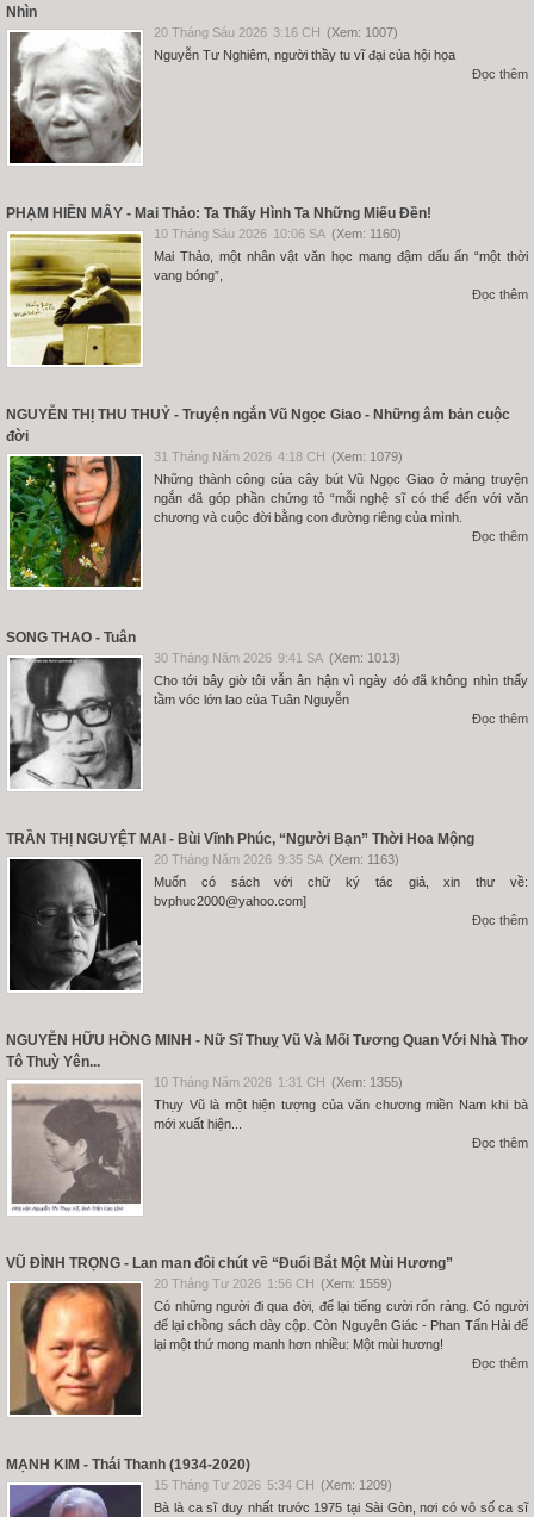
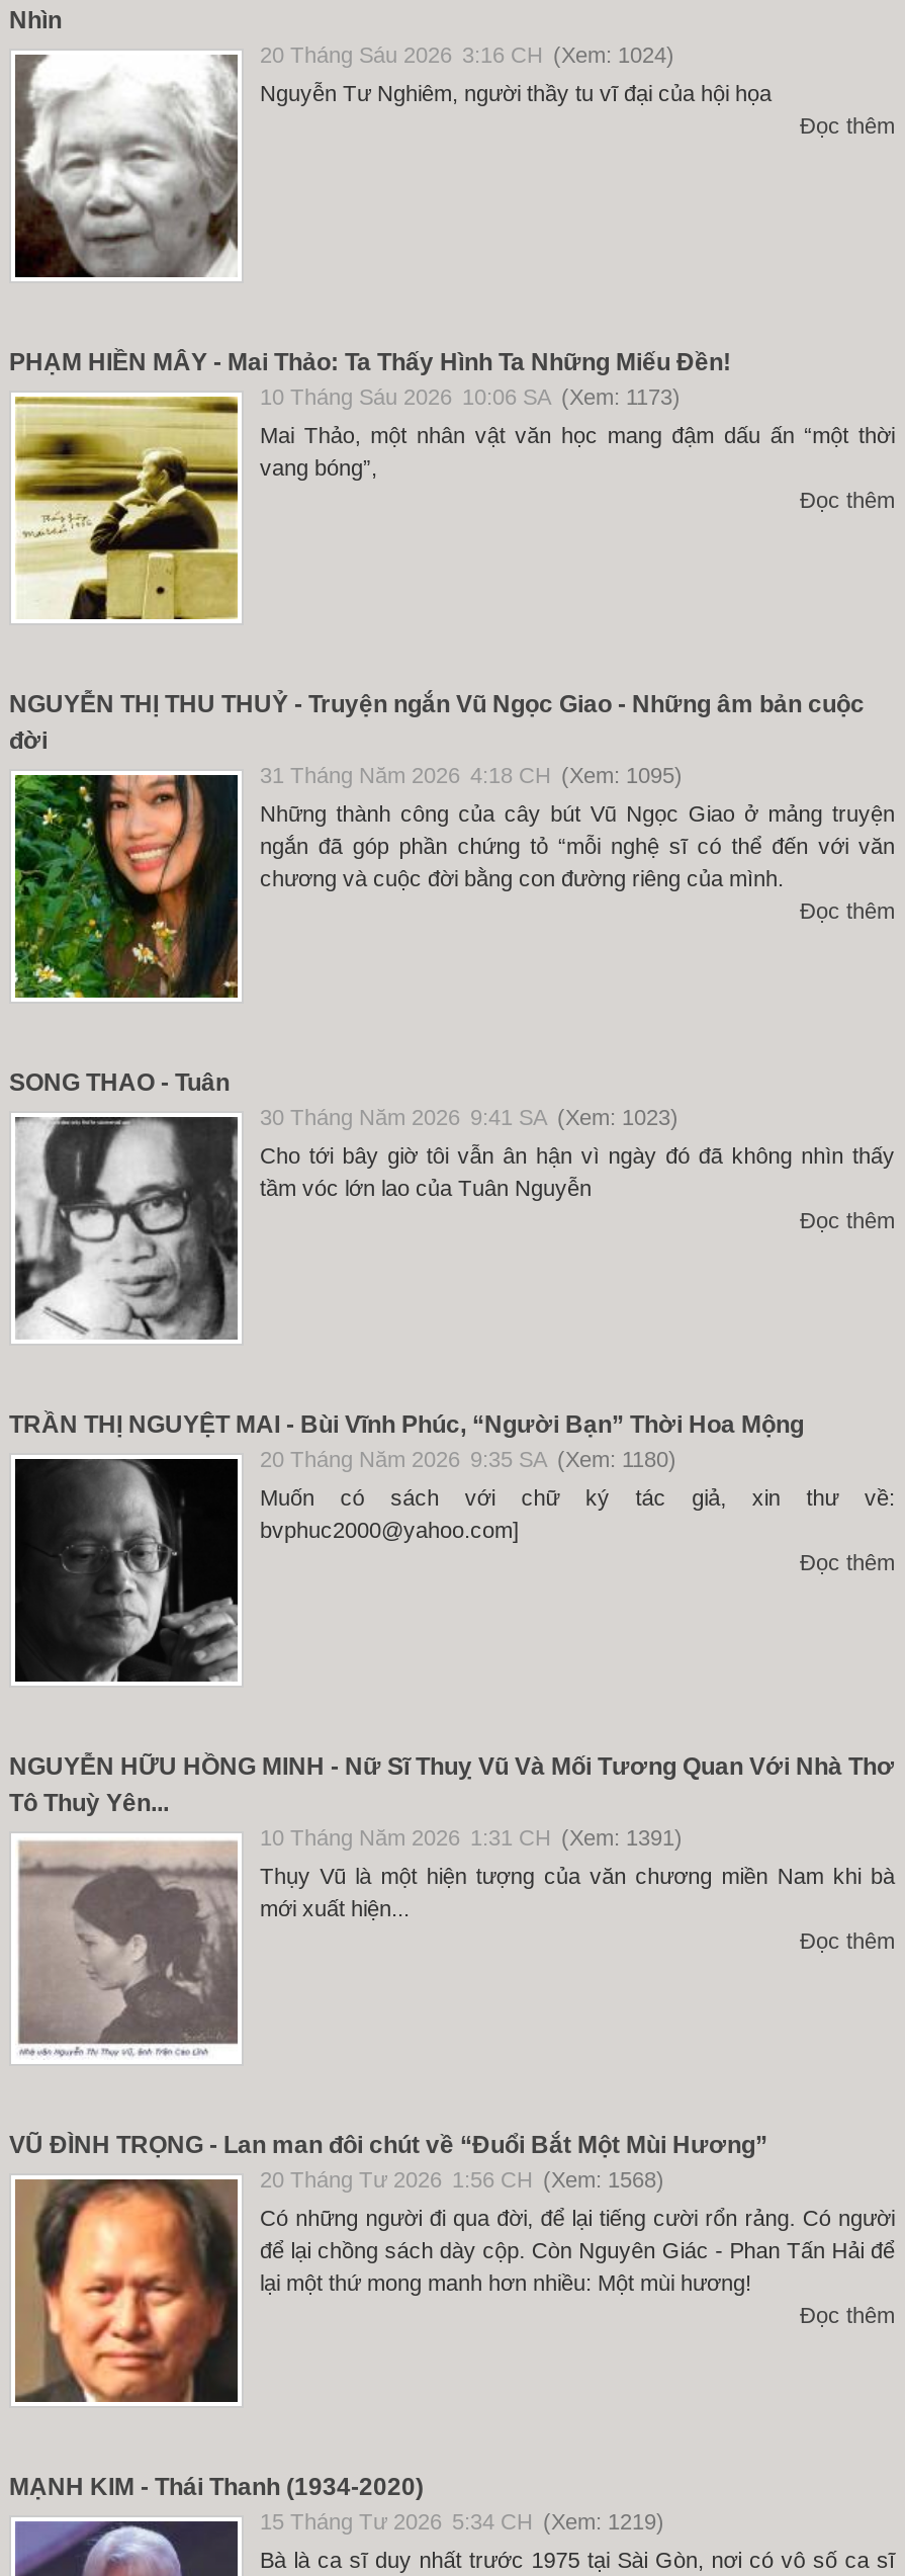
[154,25,398,39] 20 Tháng Sáu 2026 3:16 CH (Xem: 1007) -> [260,42,674,67] 20 Tháng Sáu 2026 3:16 CH (Xem: 1024)
[154,226,402,241] 10 Tháng Sáu 2026 10:06 SA (Xem: 1160) -> [260,384,681,409] 10 Tháng Sáu 2026 10:06 SA (Xem: 1173)
[154,449,403,463] 31 Tháng Năm 2026 4:18 CH (Xem: 1079) -> [260,763,683,787] 31 Tháng Năm 2026 4:18 CH (Xem: 1095)
[154,651,401,665] 30 Tháng Năm 2026 9:41 SA (Xem: 1013) -> [260,1105,678,1129] 30 Tháng Năm 2026 9:41 SA (Xem: 1023)
[154,852,399,866] 20 Tháng Năm 2026 9:35 SA (Xem: 1163) -> [260,1447,676,1471] 20 Tháng Năm 2026 9:35 SA (Xem: 1180)
[154,1075,403,1089] 10 Tháng Năm 2026 1:31 CH (Xem: 1355) -> [260,1825,683,1849] 10 Tháng Năm 2026 1:31 CH (Xem: 1391)
[154,1276,392,1290] 20 Tháng Tư 2026 1:56 CH (Xem: 1559) -> [260,2167,664,2191] 20 Tháng Tư 2026 1:56 CH (Xem: 1568)
[154,1478,392,1492] 15 Tháng Tư 2026 5:34 CH (Xem: 1209) -> [260,2509,664,2533] 15 Tháng Tư 2026 5:34 CH (Xem: 1219)

